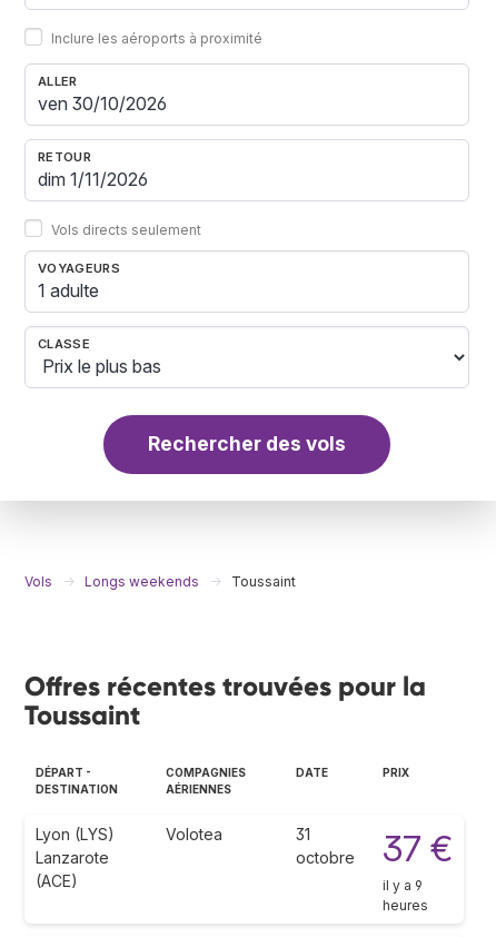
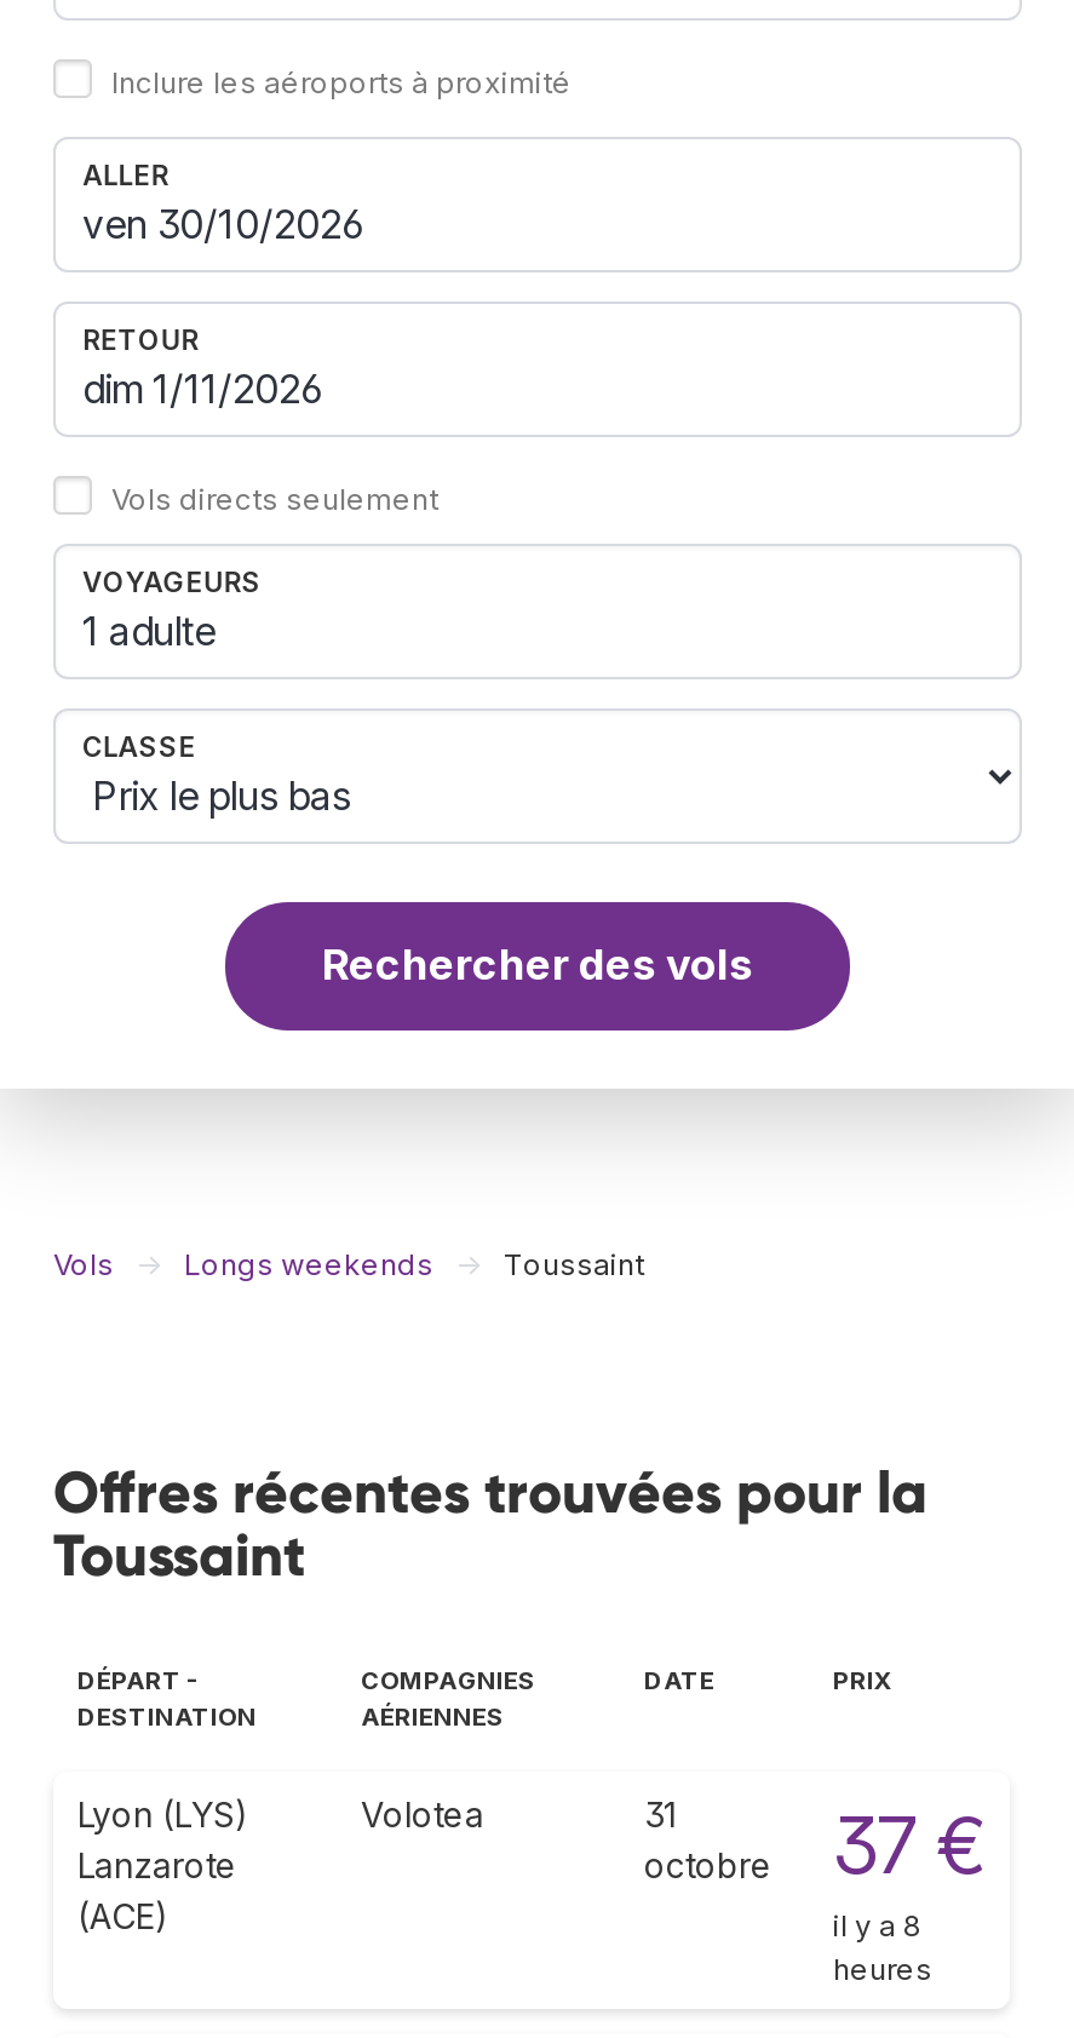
[383,877,423,893] il y a 9 -> [833,1906,923,1943] il y a 8

